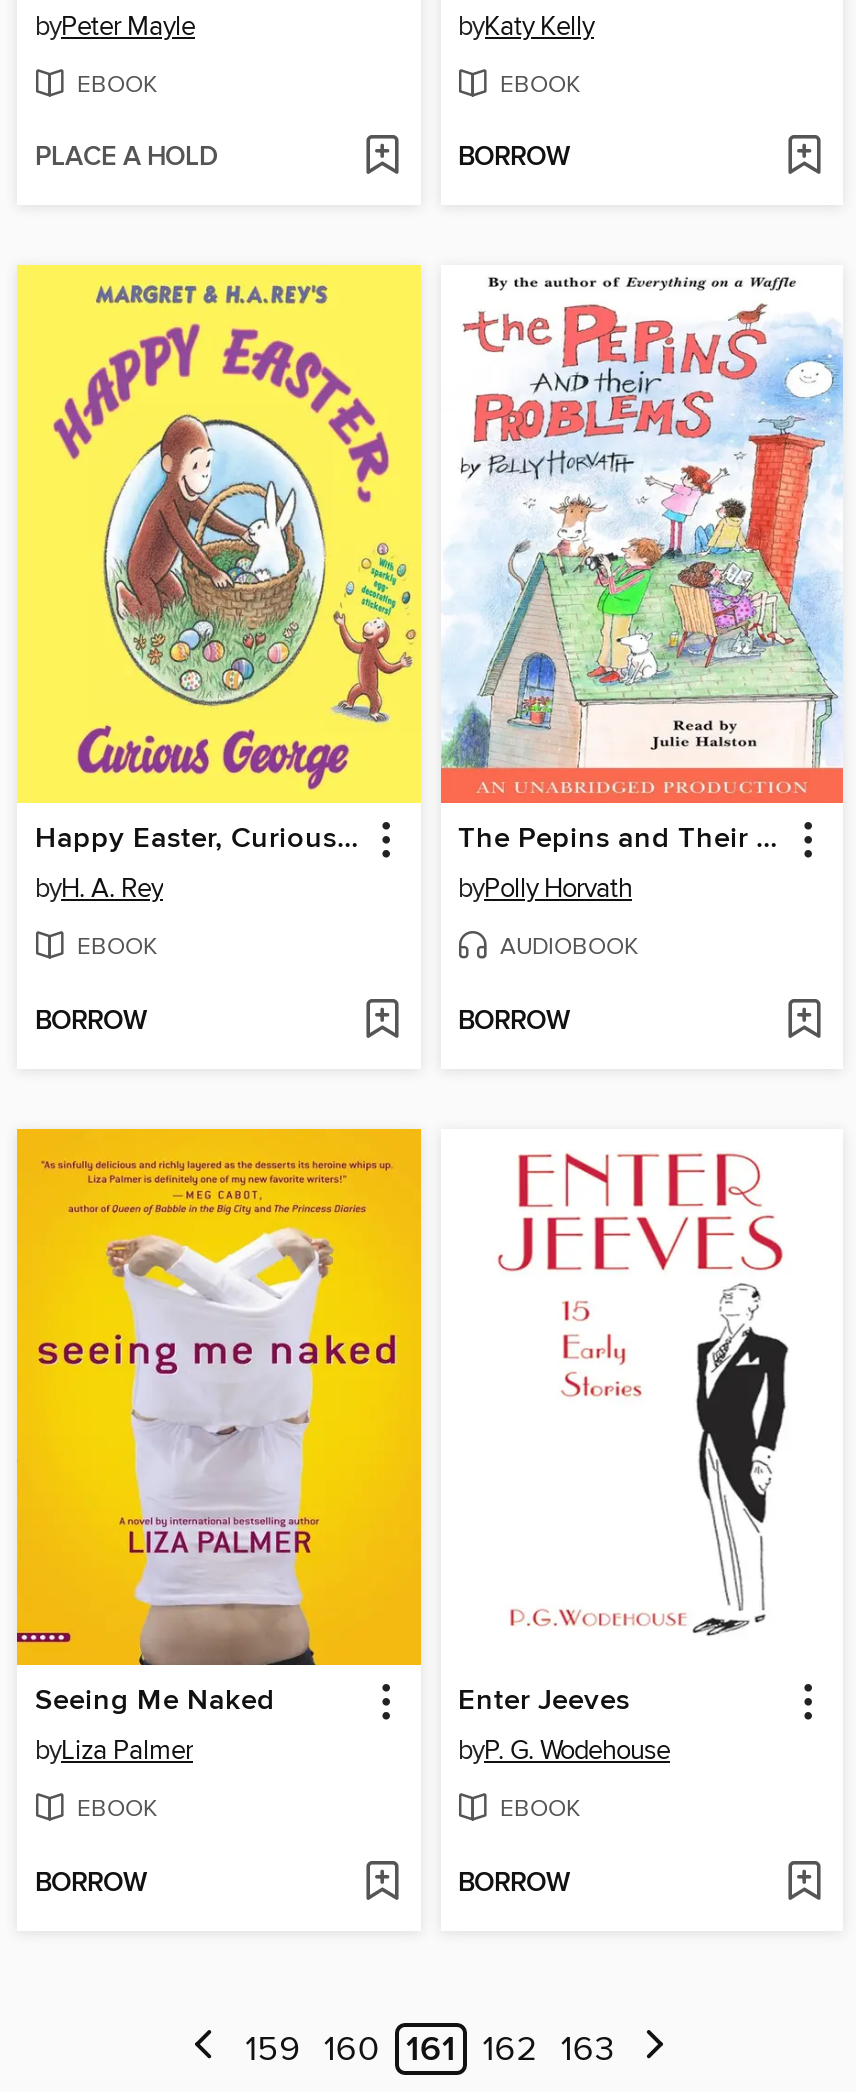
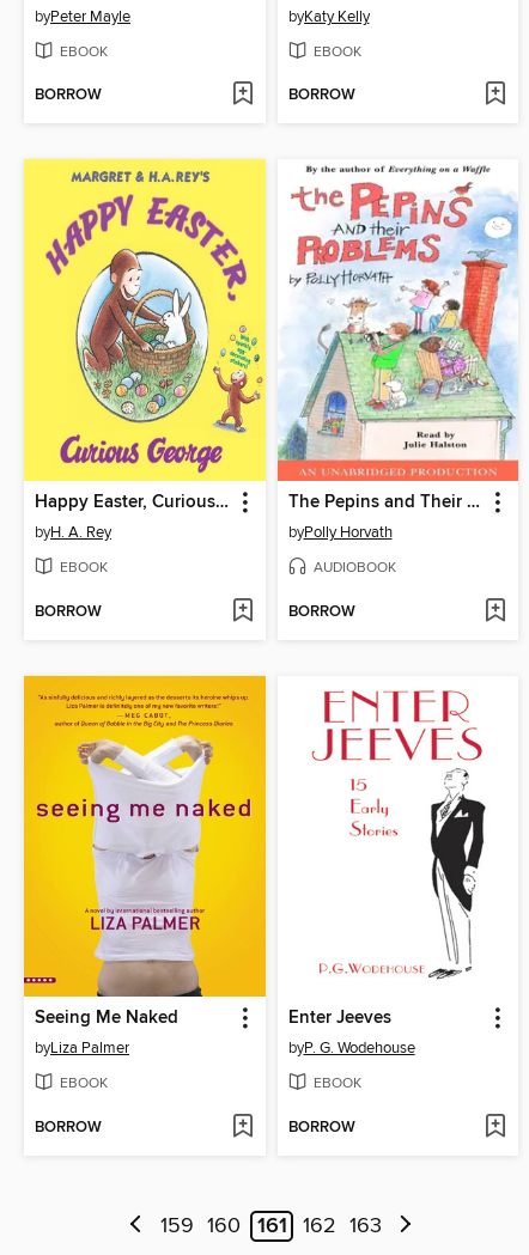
[35,142,217,176] PLACE A HOLD -> [35,86,102,106] BORROW

